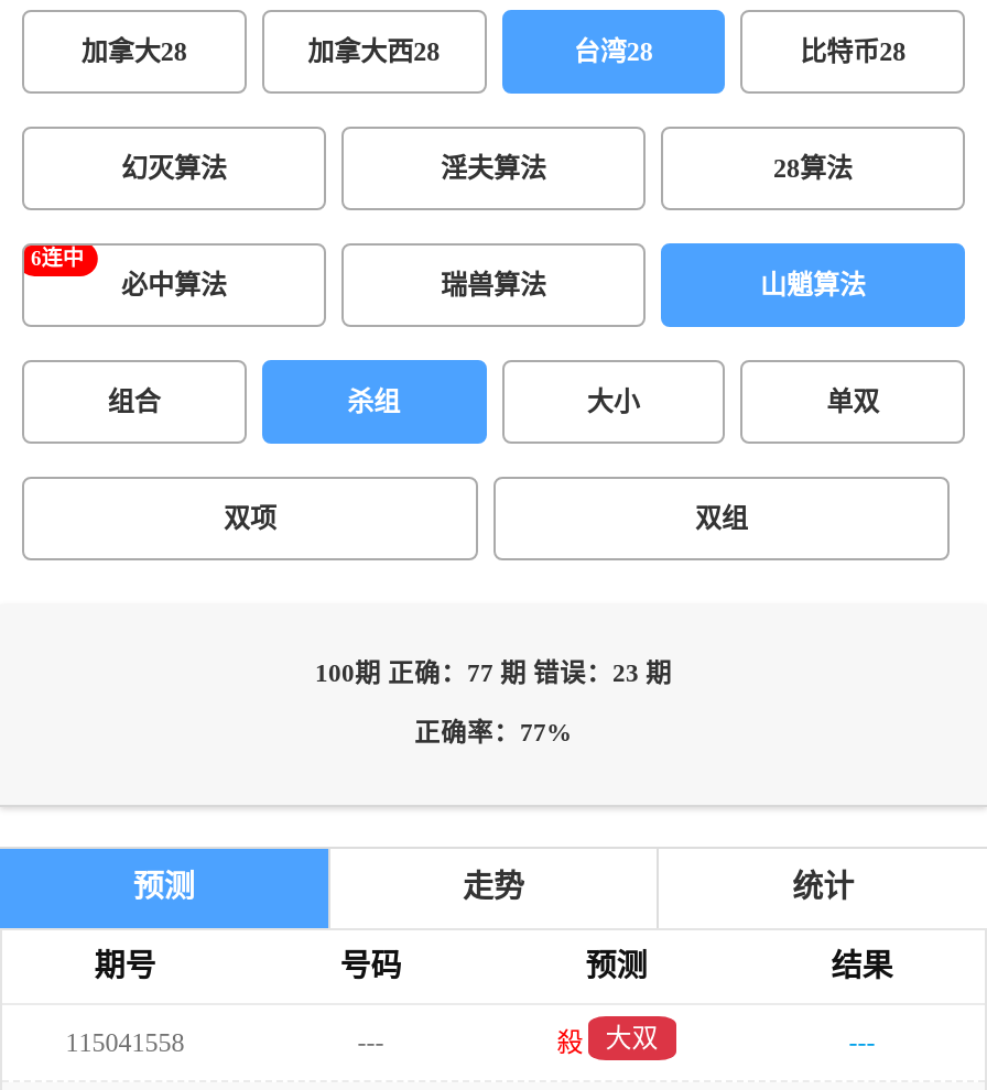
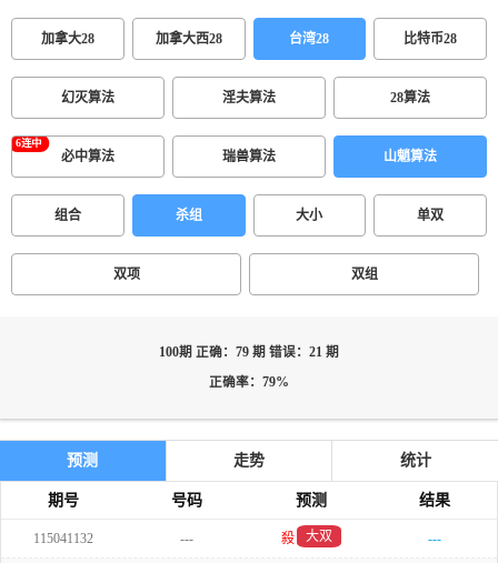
[315,660,672,688] 100期 正确：77 期 错误：23 期 -> [159,345,339,360] 100期 正确：79 期 错误：21 期
[414,719,573,748] 正确率：77% -> [209,375,289,390] 正确率：79%
[66,1027,185,1058] 115041558 -> [33,531,93,546] 115041132

